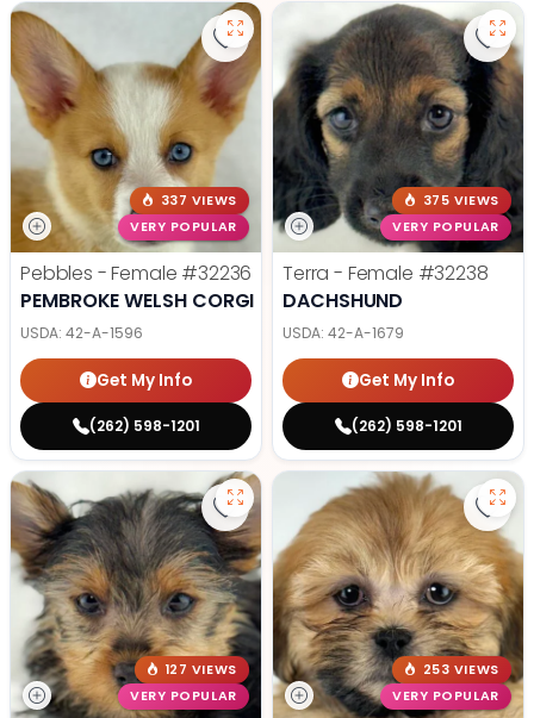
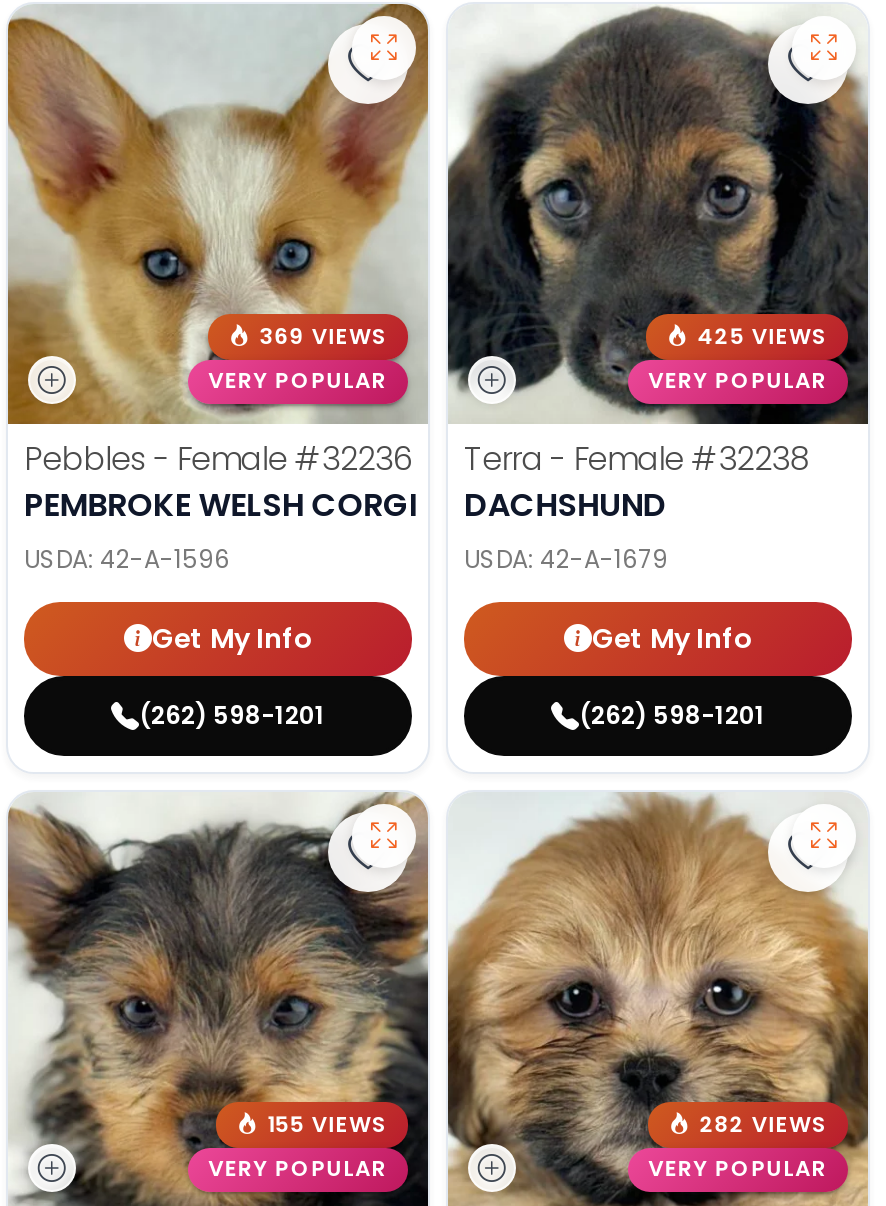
[161,192,237,209] 337 VIEWS -> [259,322,387,352] 369 VIEWS
[423,192,499,209] 375 VIEWS -> [697,322,827,352] 425 VIEWS
[165,661,237,679] 127 VIEWS -> [267,1110,387,1140] 155 VIEWS
[423,661,499,679] 253 VIEWS -> [699,1110,827,1140] 282 VIEWS

